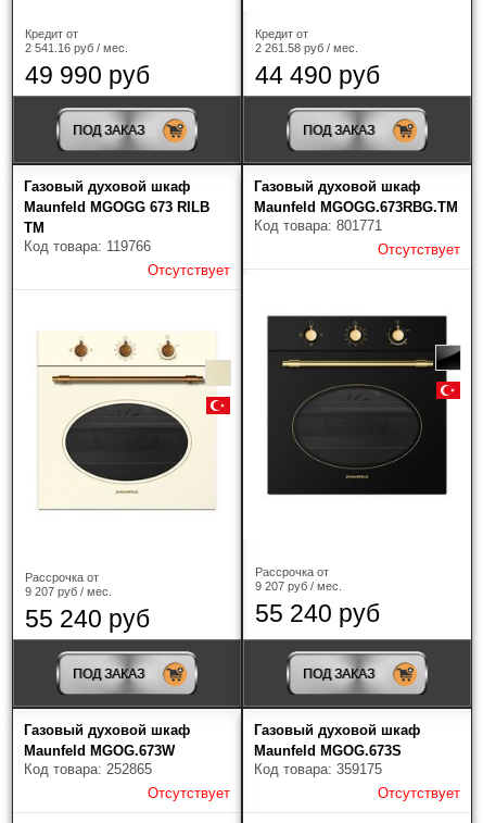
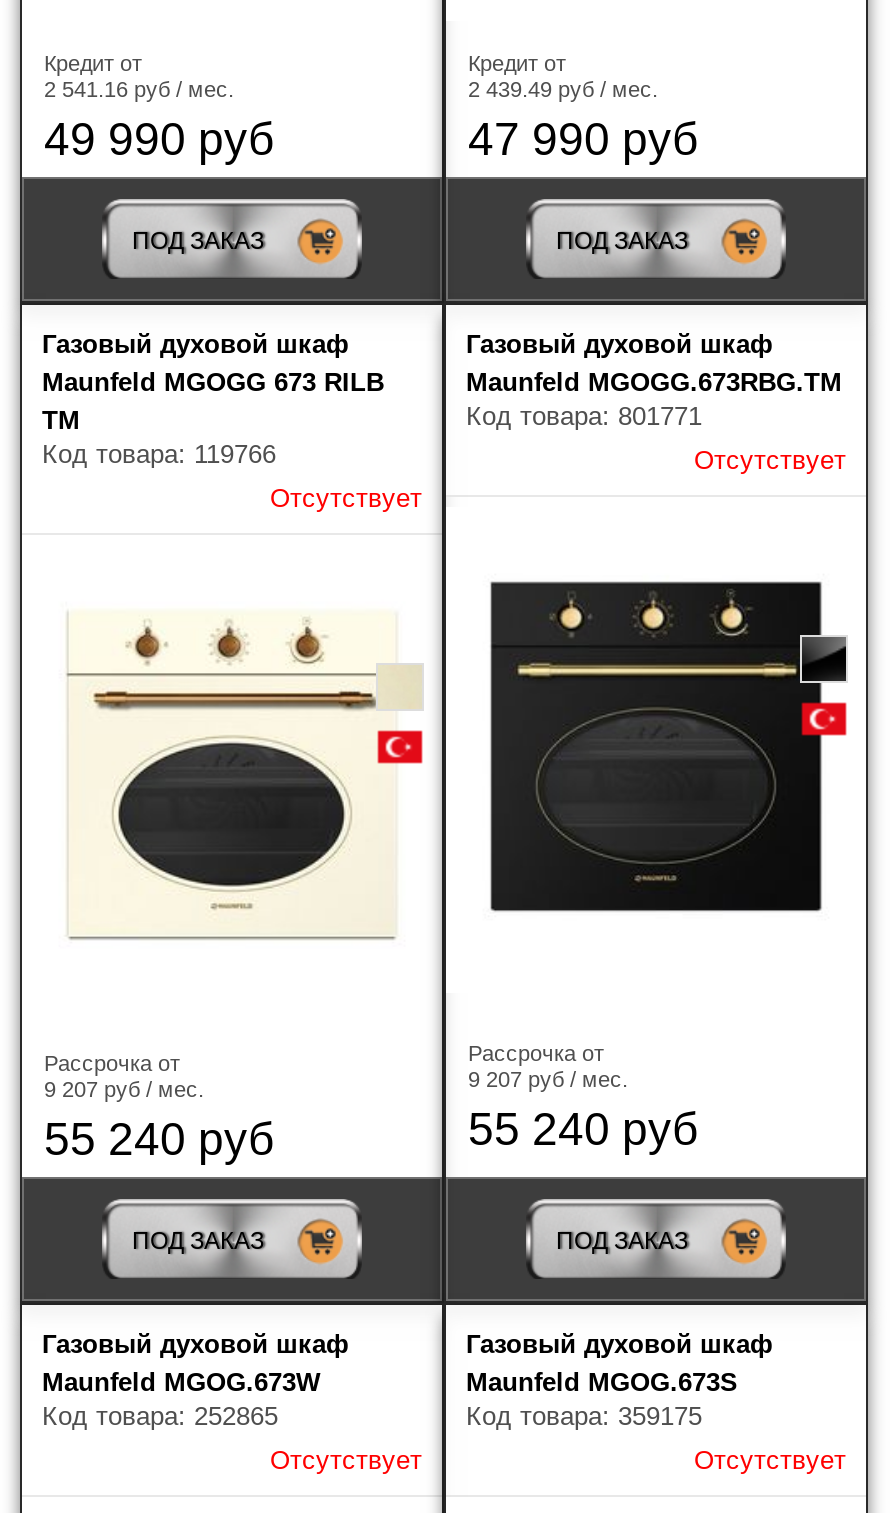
[255,41,358,54] 2 261.58 руб / мес. -> [468,77,658,101] 2 439.49 руб / мес.
[255,61,380,89] 44 490 руб -> [468,113,698,165] 47 990 руб

